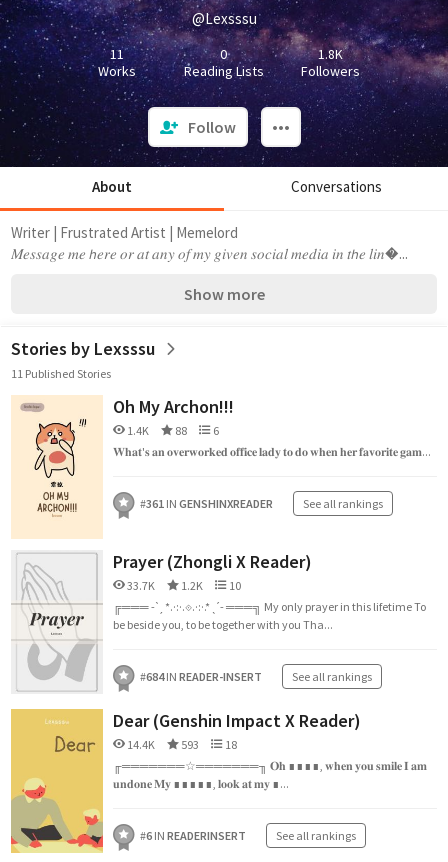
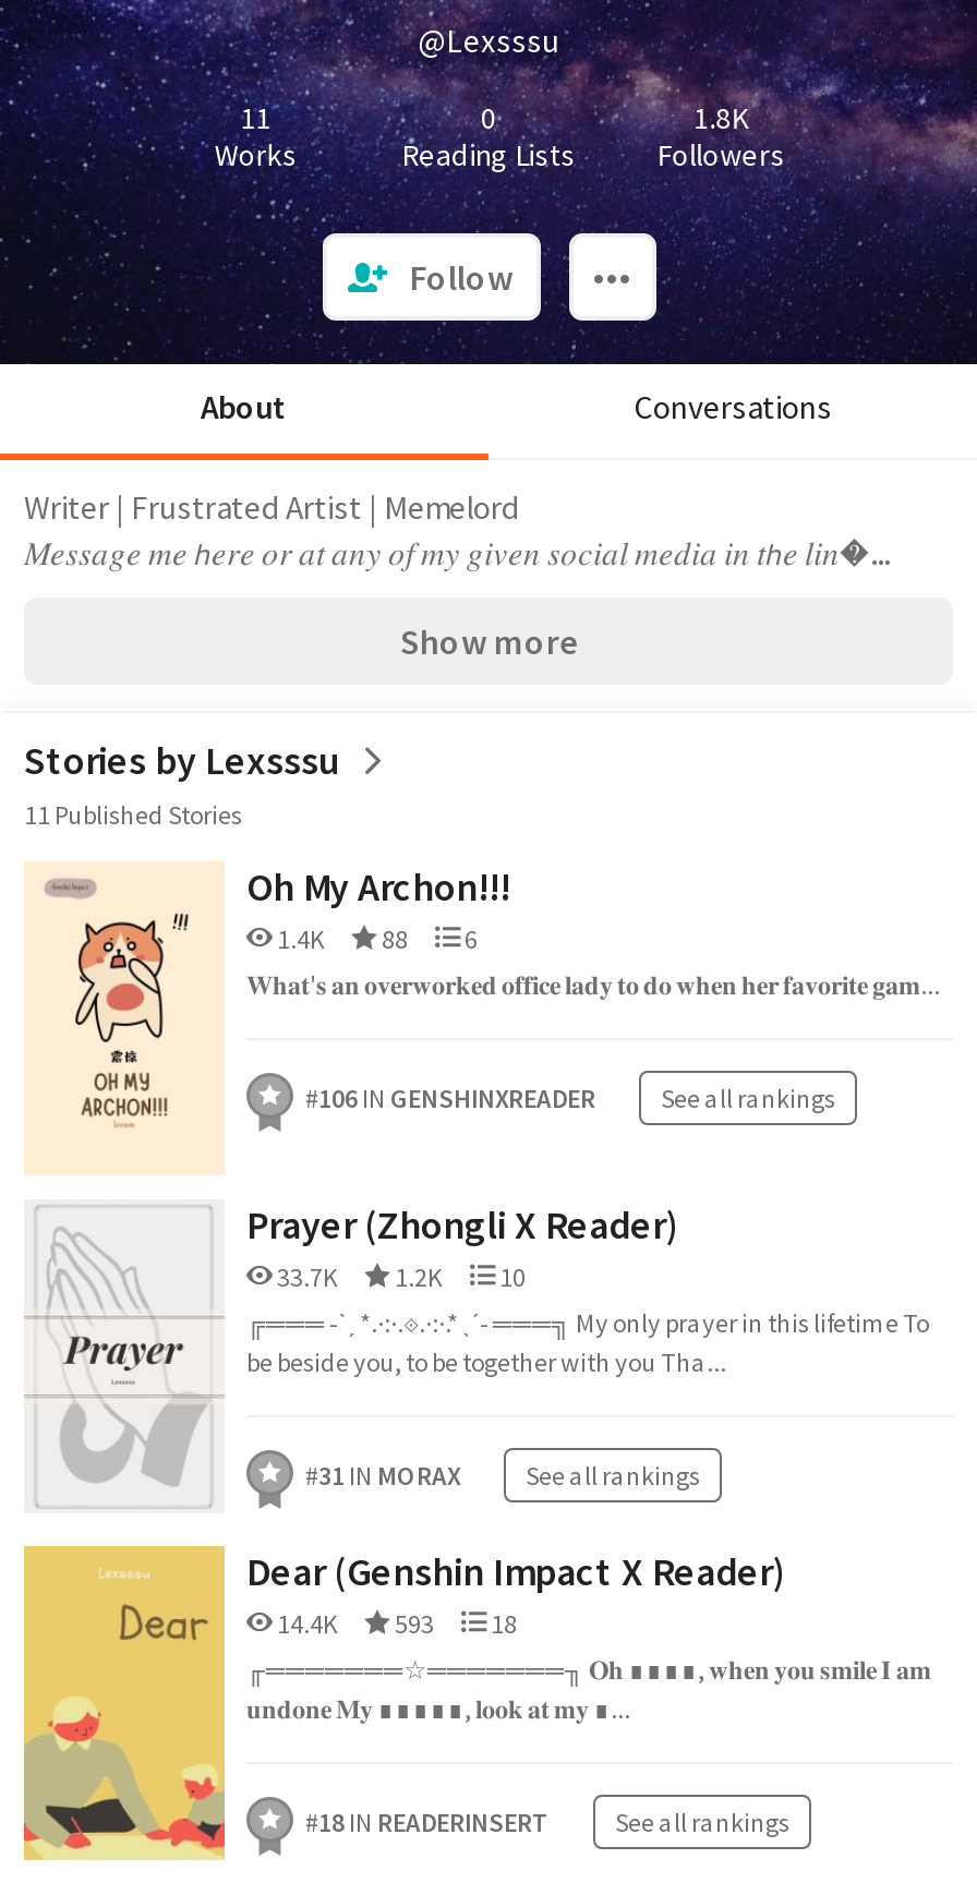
[140,496,273,511] #361 IN GENSHINXREADER -> [305,1082,595,1114] #106 IN GENSHINXREADER
[140,669,262,684] #684 IN READER-INSERT -> [305,1459,460,1492] #31 IN MORAX
[140,828,246,843] #6 IN READERINSERT -> [305,1806,550,1838] #18 IN READERINSERT

